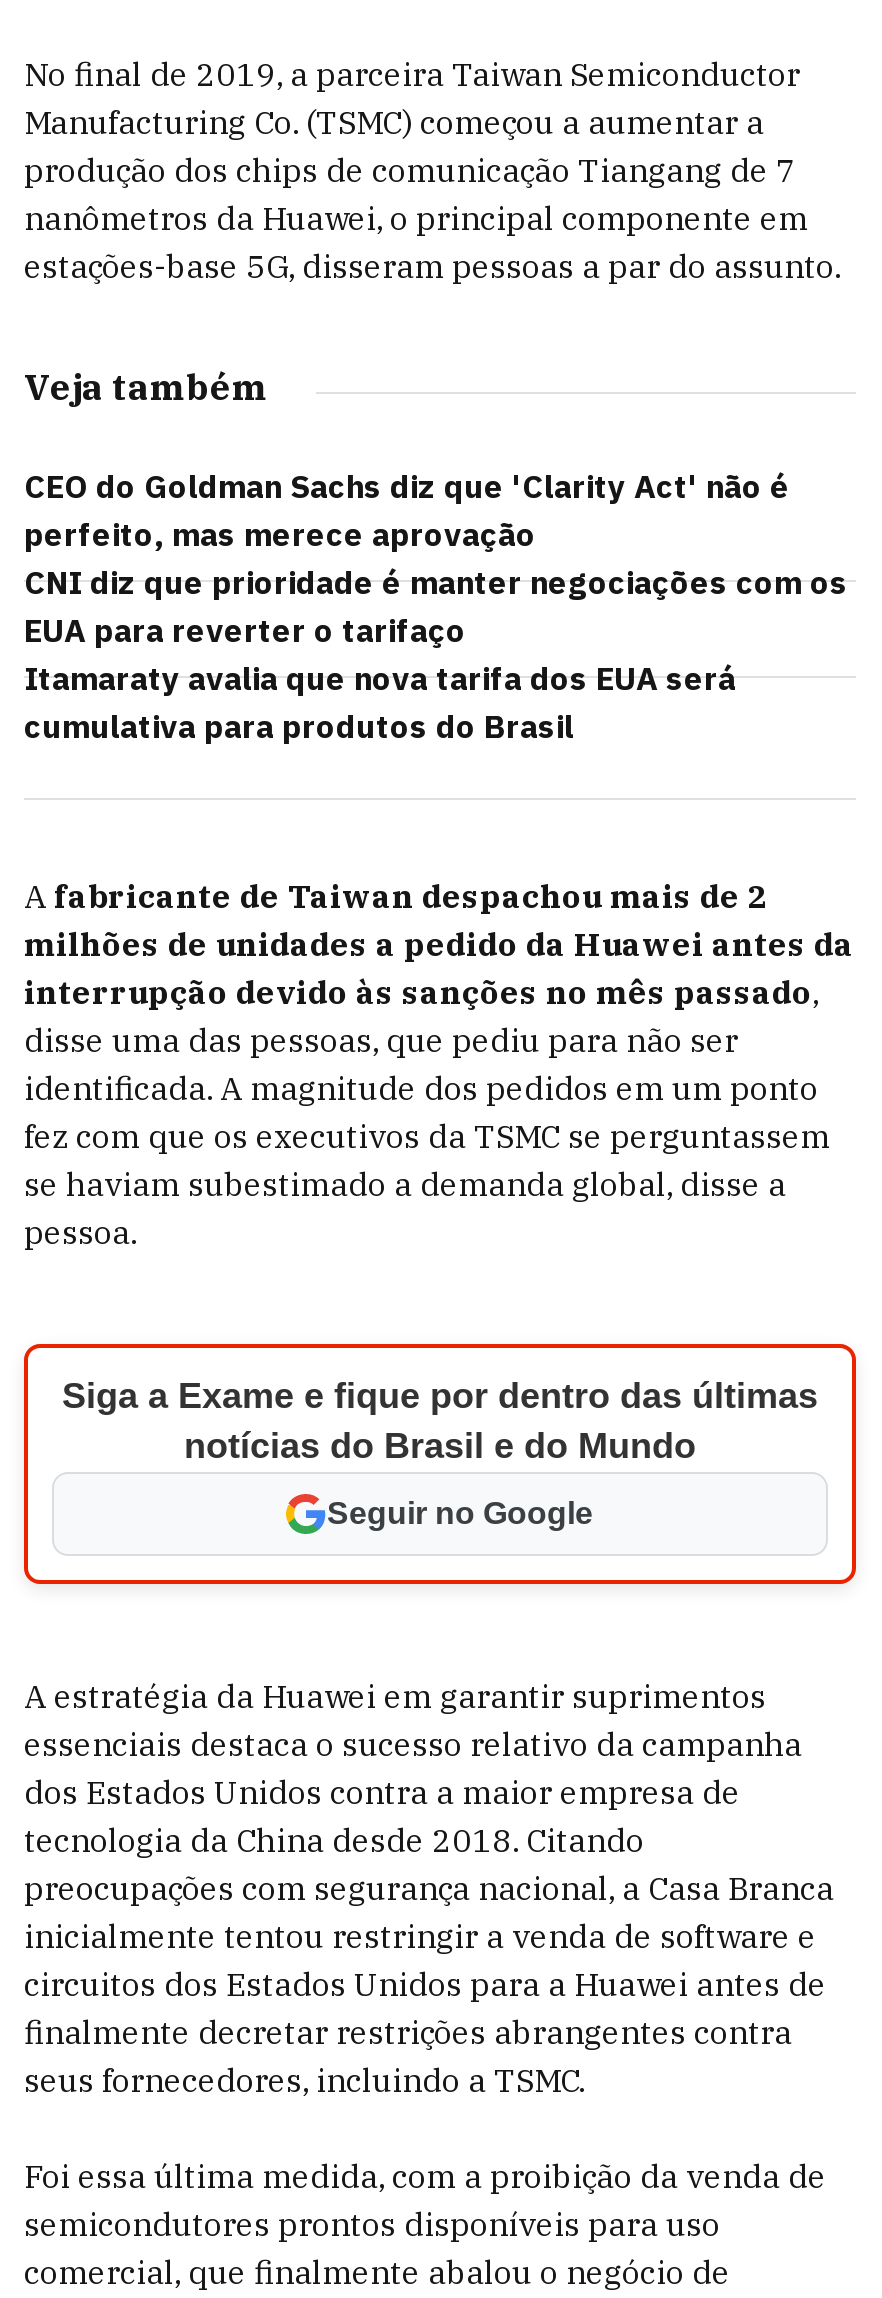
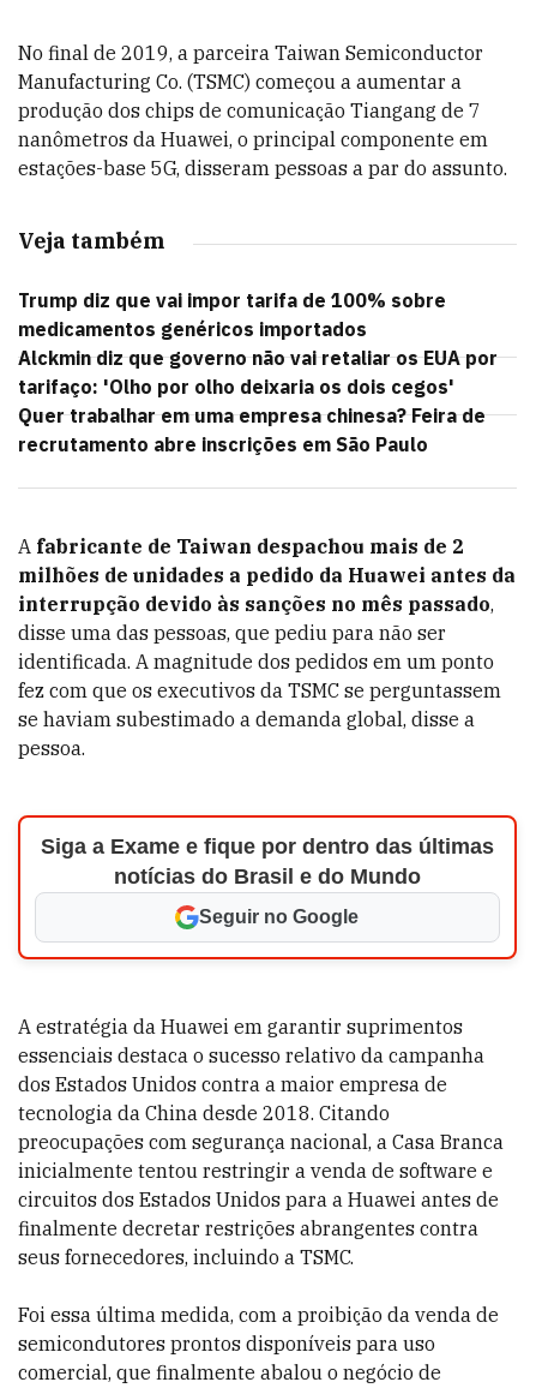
[24,466,848,746] CEO do Goldman Sachs diz que 'Clarity Act' não é | perfeito, mas merece aprovação | CNI diz que prioridade é manter negociações com os | EUA para reverter o tarifaço | Itamaraty avalia que nova tarifa dos EUA será | cumulativa para produtos do Brasil -> [18,288,498,456] Trump diz que vai impor tarifa de 100% sobre | medicamentos genéricos importados | Alckmin diz que governo não vai retaliar os EUA por | tarifaço: 'Olho por olho deixaria os dois cegos' | Quer trabalhar em uma empresa chinesa? Feira de | recrutamento abre inscrições em São Paulo

